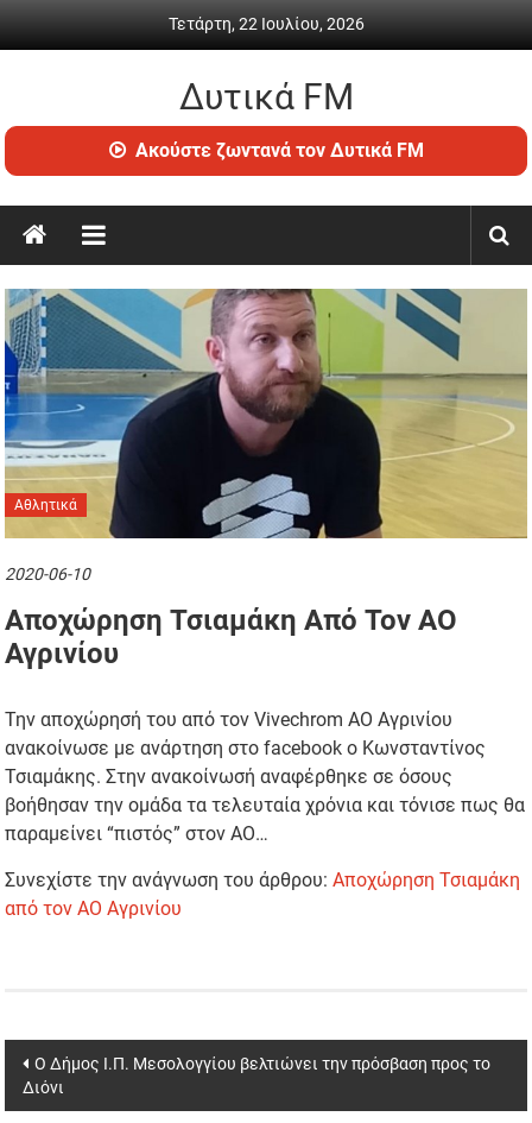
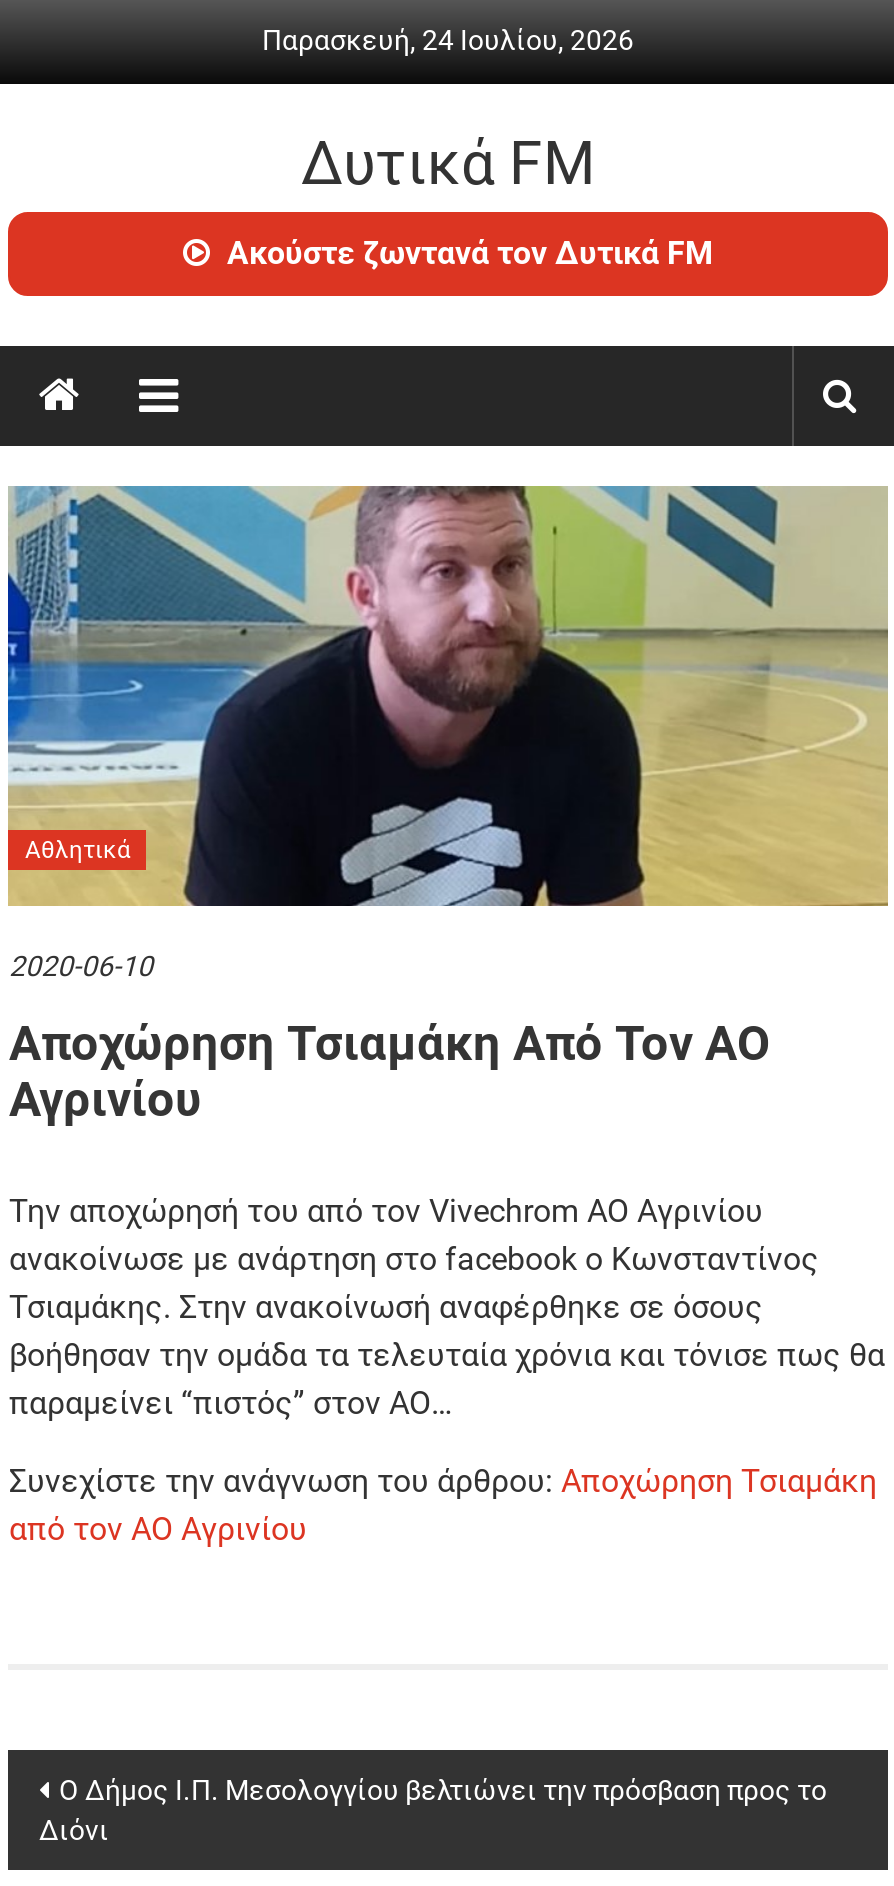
[168,14,364,33] Τετάρτη, 22 Ιουλίου, 2026 -> [262,24,634,56] Παρασκευή, 24 Ιουλίου, 2026

